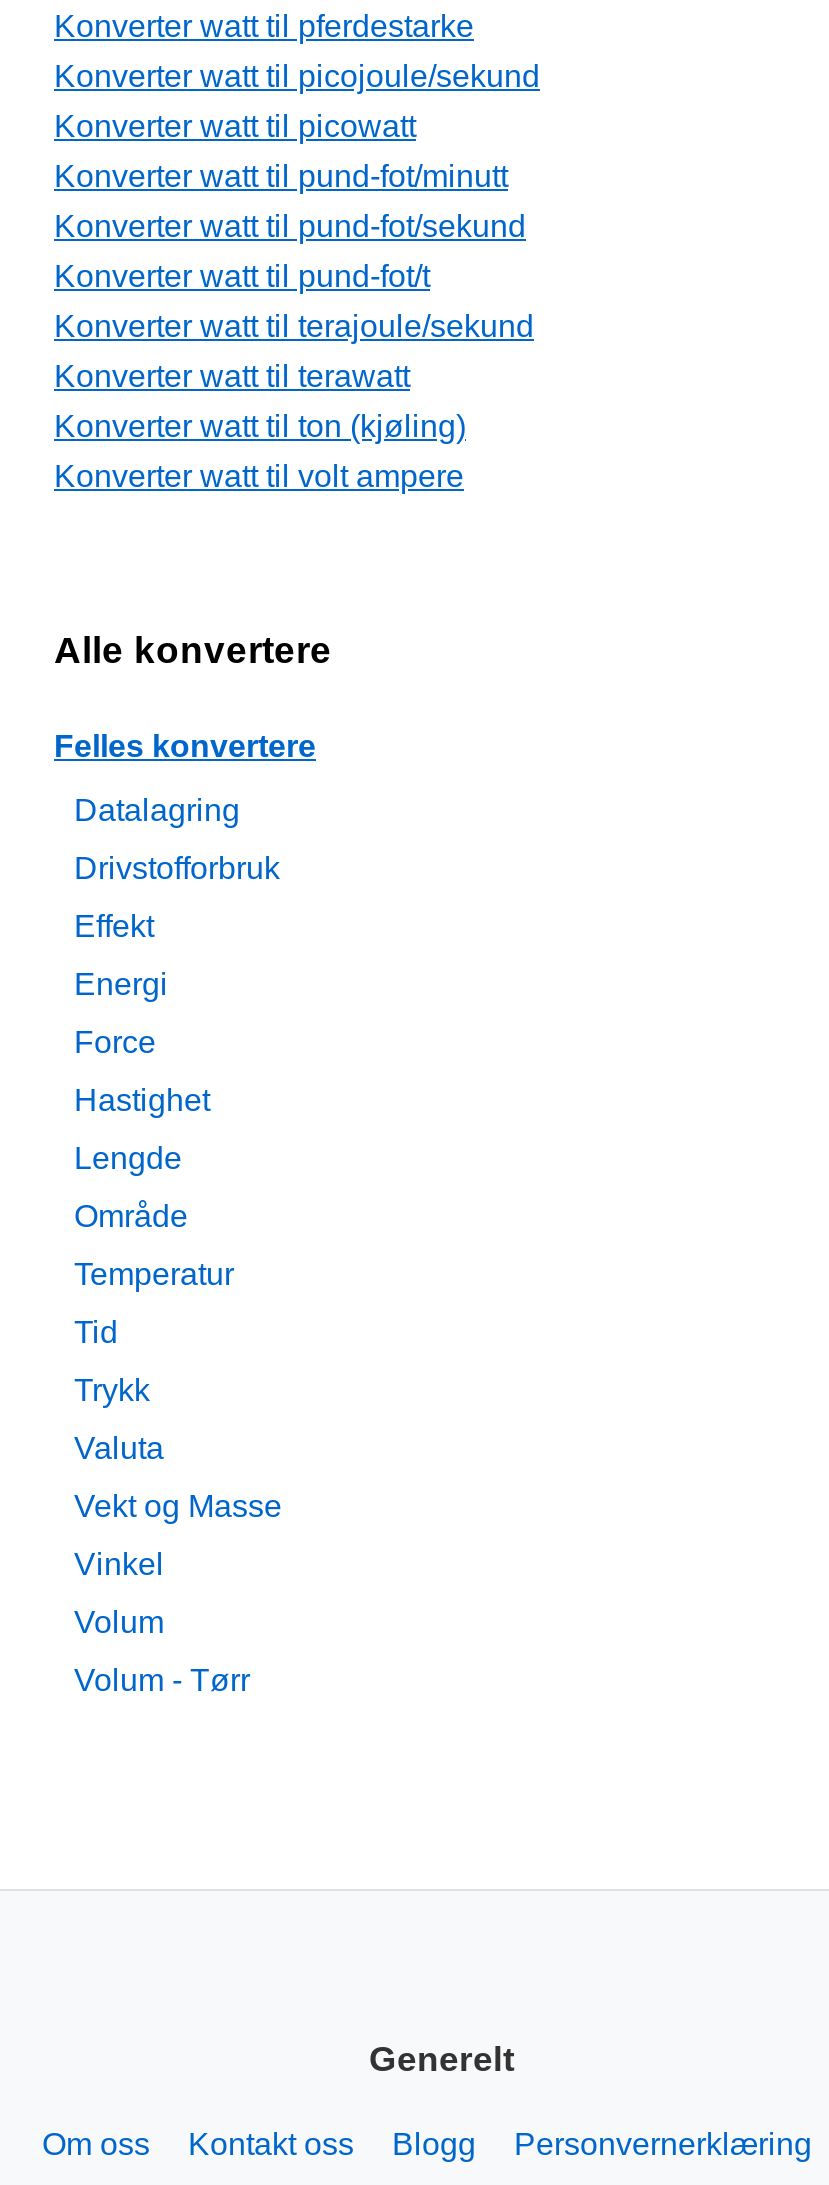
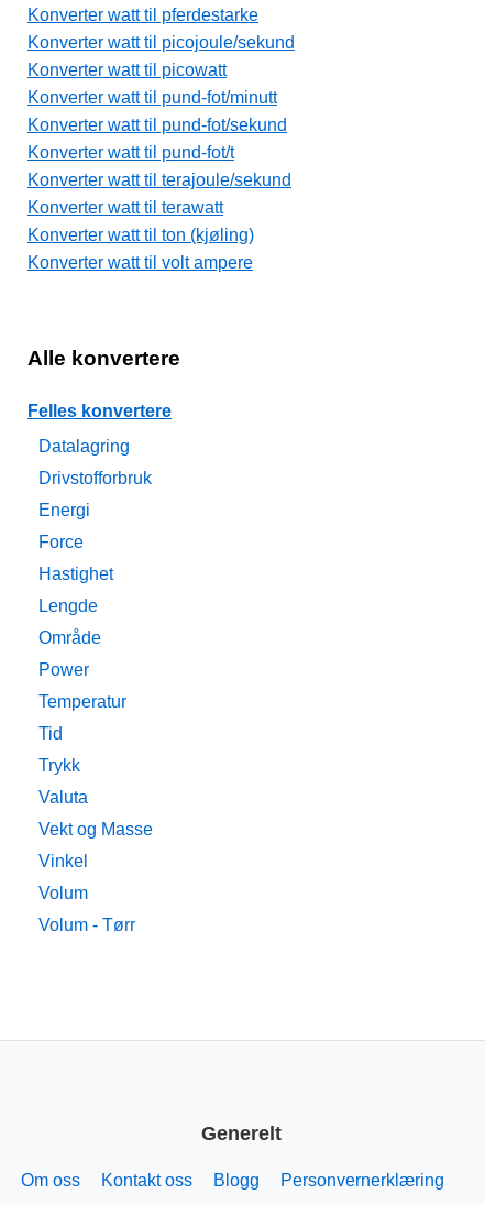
[74,910,154,944] Effekt -> none
moved [74,968,210,1234] -> [38,501,113,648]: Energi | Force | Hastighet | Lengde | Område
none -> [38,661,89,679] Power

